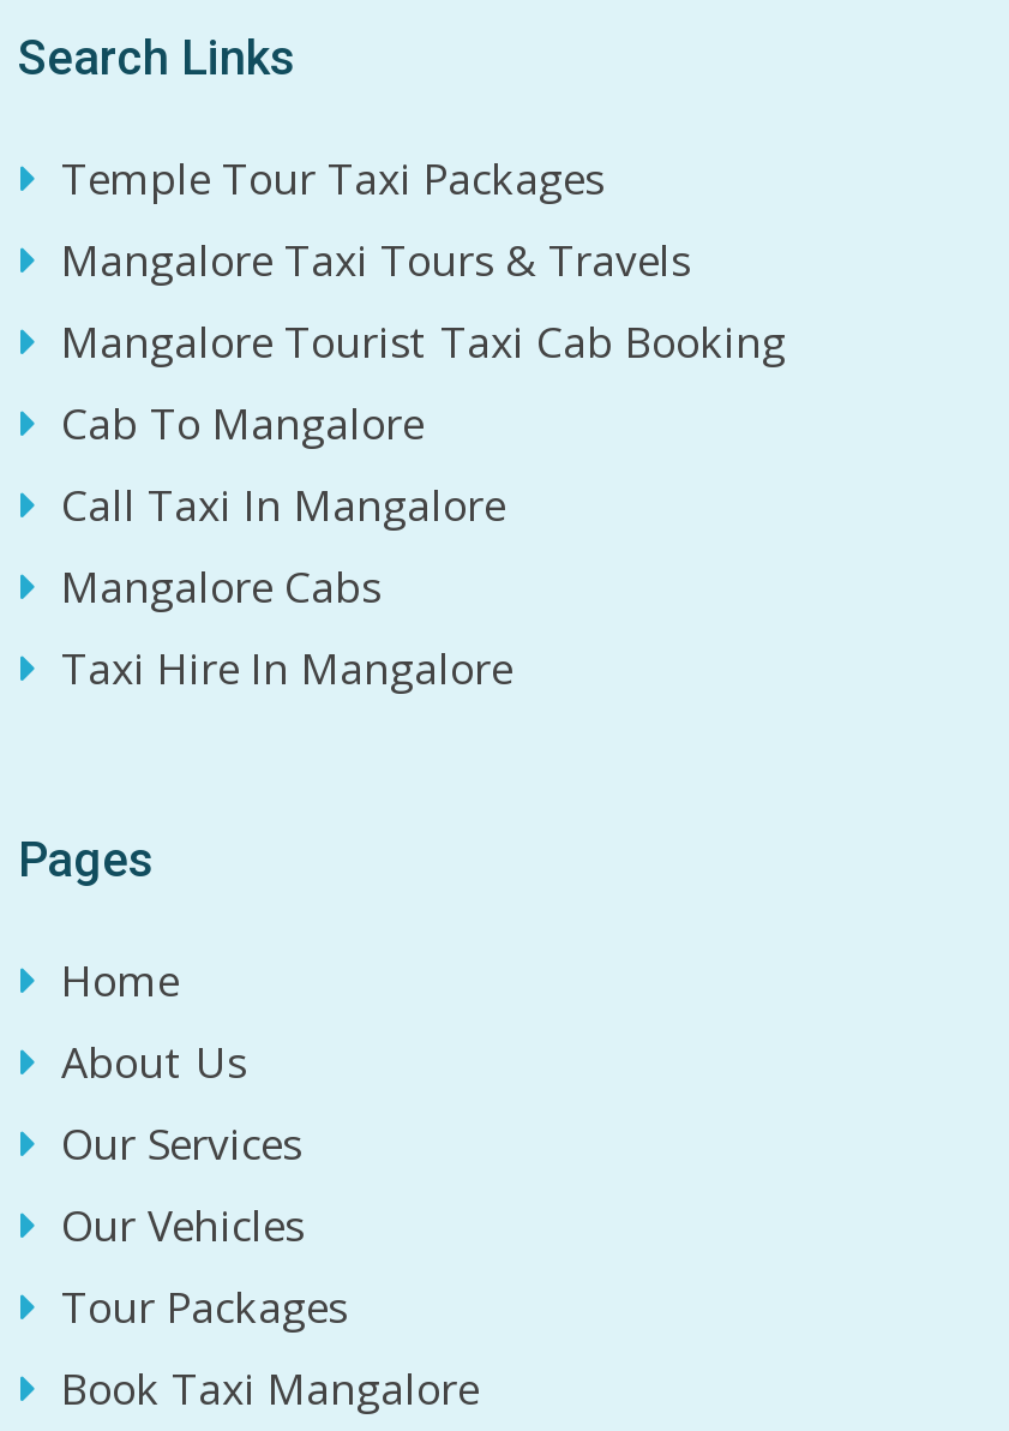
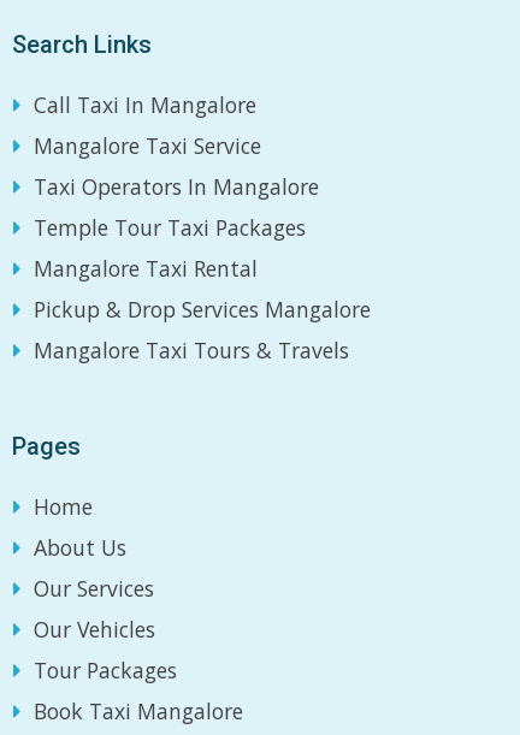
moved [61,149,603,207] -> [34,213,306,242]: Temple Tour Taxi Packages
moved [61,231,690,288] -> [34,336,349,365]: Mangalore Taxi Tours & Travels
[61,312,786,452] Mangalore Tourist Taxi Cab Booking | Cab To Mangalore -> none
moved [61,476,505,533] -> [34,90,256,119]: Call Taxi In Mangalore
[61,557,512,697] Mangalore Cabs | Taxi Hire In Mangalore -> [34,131,371,324] Mangalore Taxi Service | Taxi Operators In Mangalore | Mangalore Taxi Rental | Pickup & Drop Services Mangalore

